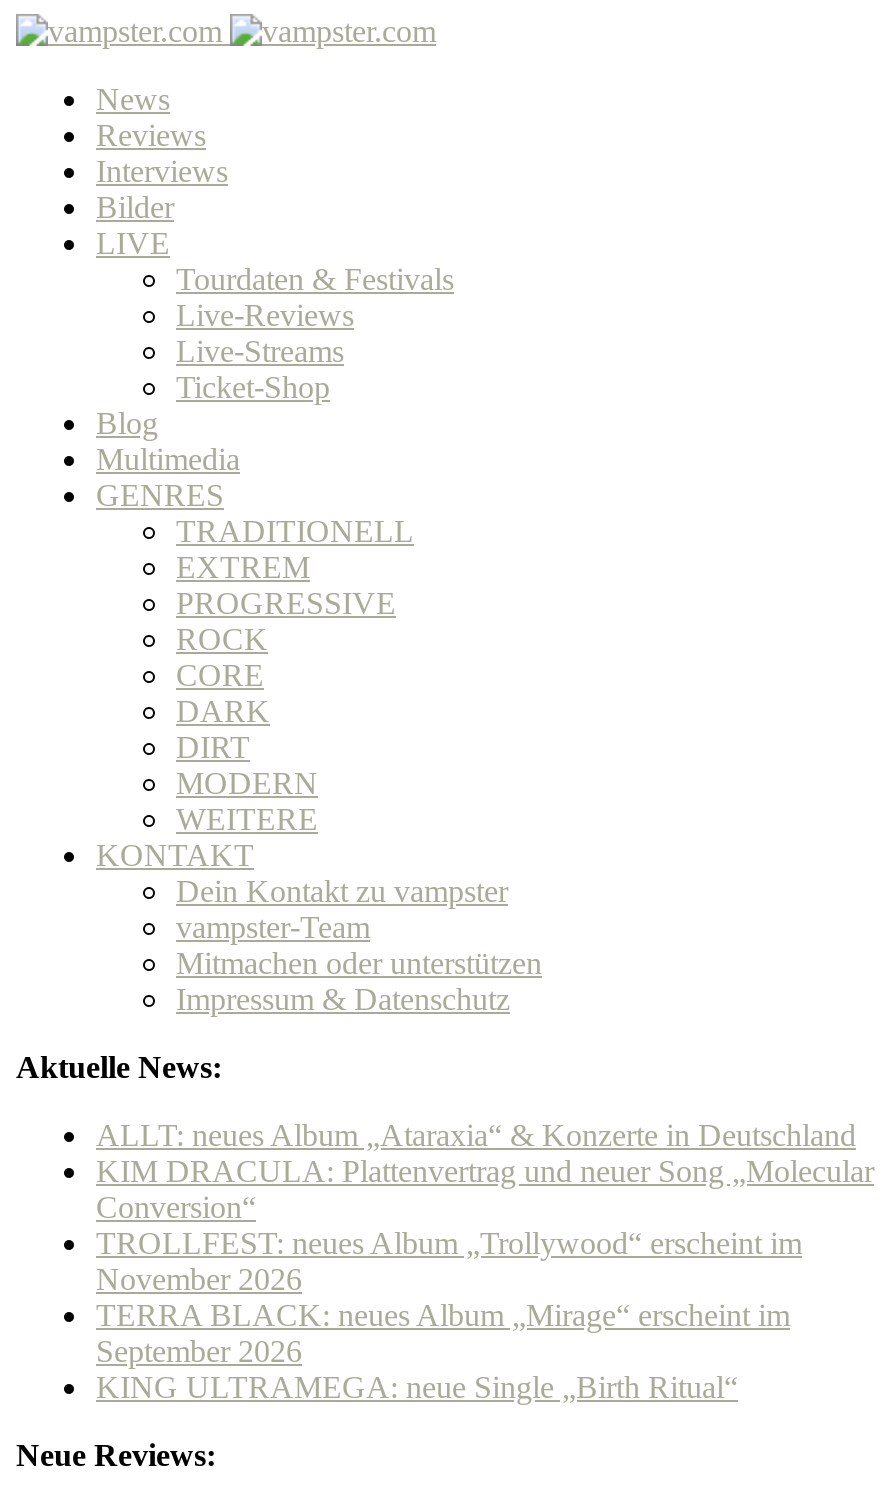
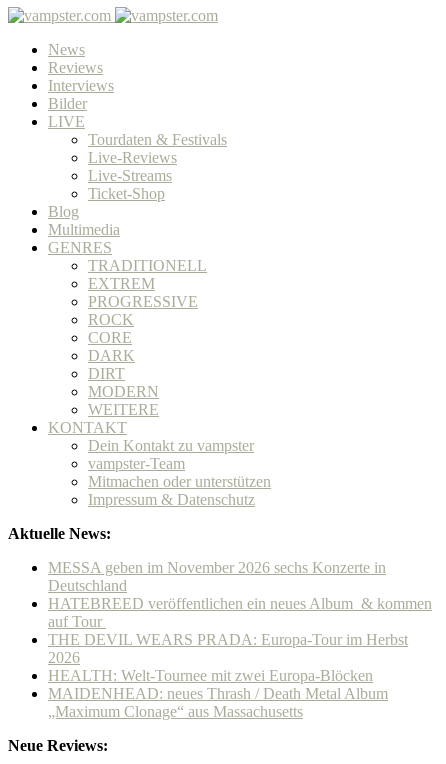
[96,1118,874,1404] ALLT: neues Album „Ataraxia“ & Konzerte in Deutschland | KIM DRACULA: Plattenvertrag und neuer Song „Molecular | Conversion“ | TROLLFEST: neues Album „Trollywood“ erscheint im | November 2026 | TERRA BLACK: neues Album „Mirage“ erscheint im | September 2026 | KING ULTRAMEGA: neue Single „Birth Ritual“ -> [48,559,432,720] MESSA geben im November 2026 sechs Konzerte in | Deutschland | HATEBREED veröffentlichen ein neues Album & kommen | auf Tour | THE DEVIL WEARS PRADA: Europa-Tour im Herbst | 2026 | HEALTH: Welt-Tournee mit zwei Europa-Blöcken | MAIDENHEAD: neues Thrash / Death Metal Album | „Maximum Clonage“ aus Massachusetts

